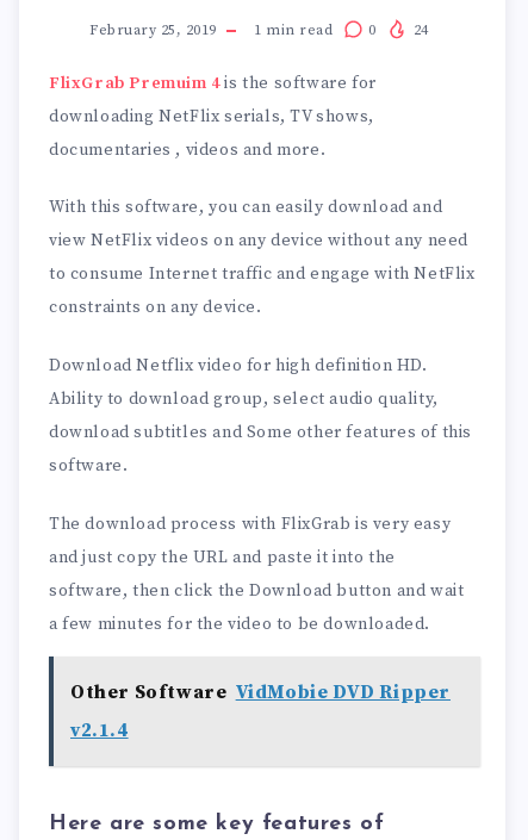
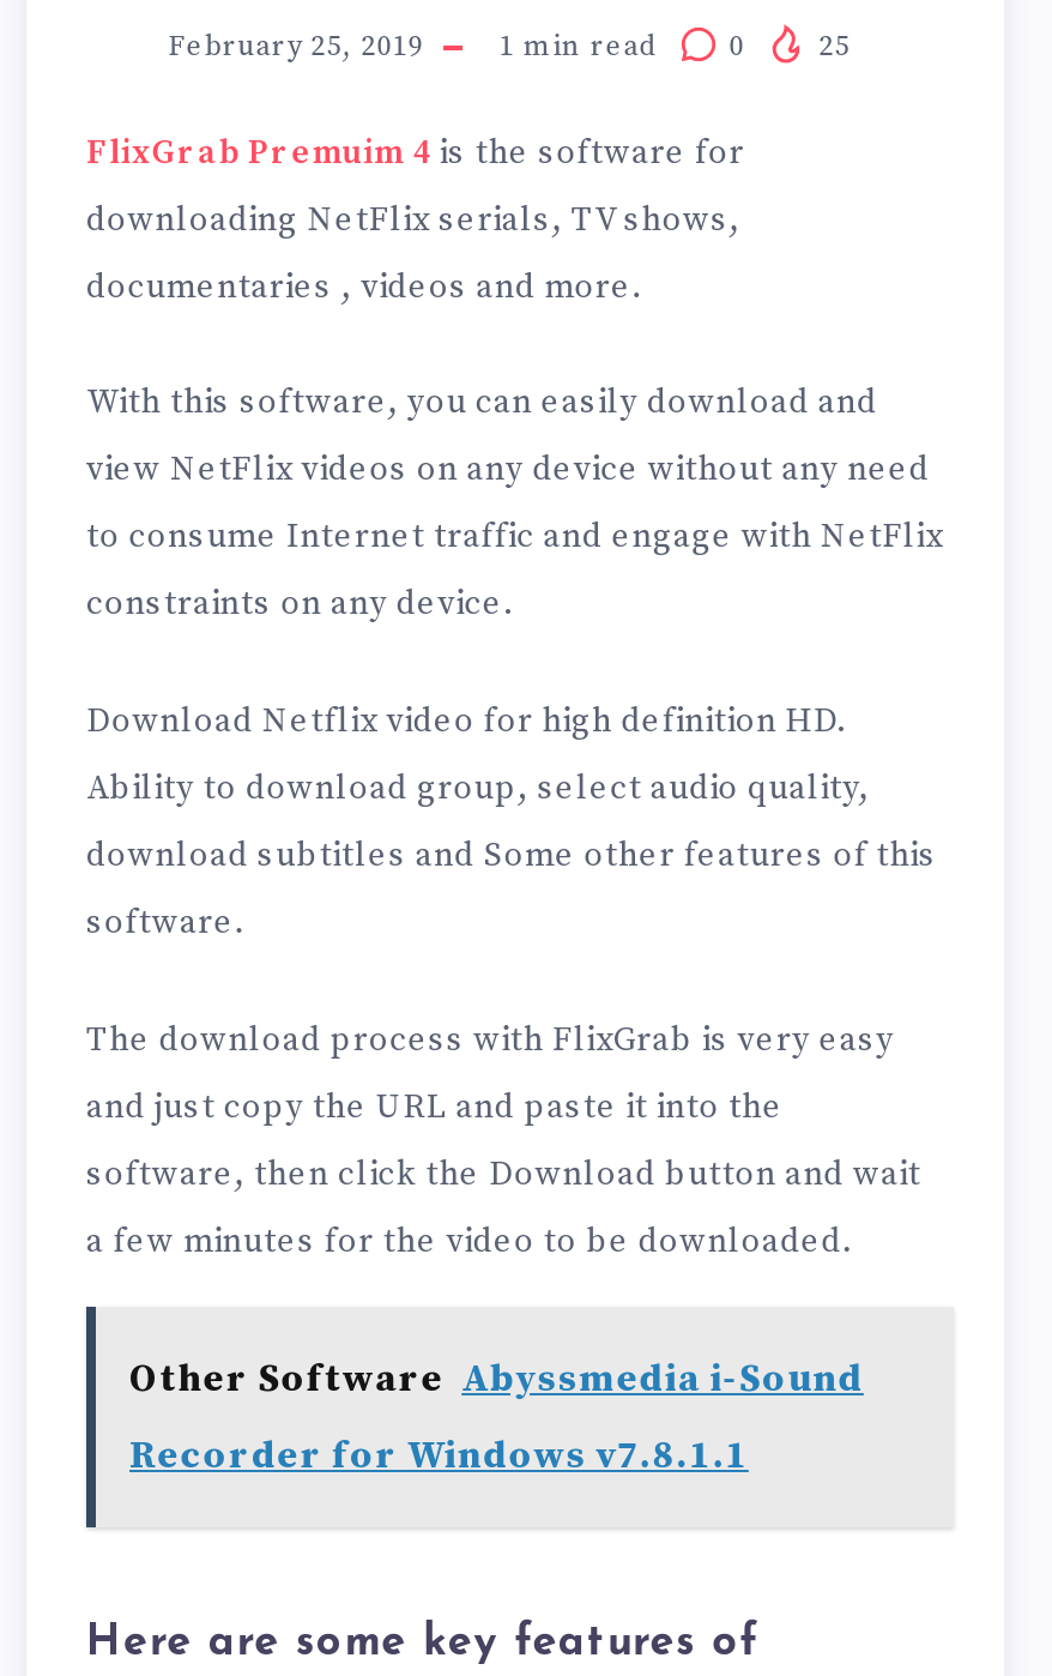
[254,21,429,39] 1 min read 0 24 -> [499,28,850,64] 1 min read 0 25
[70,680,451,704] Other Software VidMobie DVD Ripper -> [129,1354,864,1402] Other Software Abyssmedia i-Sound
[70,718,128,742] v2.1.4 -> [129,1431,749,1479] Recorder for Windows v7.8.1.1

